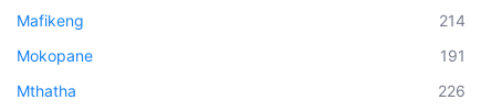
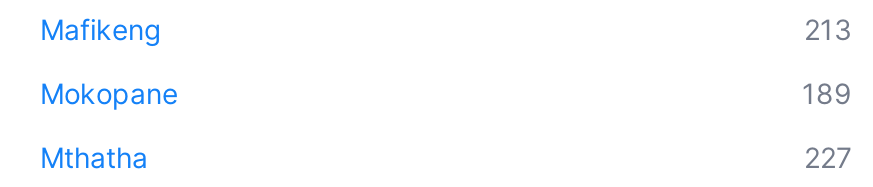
[439,11,466,30] 214 -> [804,12,852,46] 213
[440,46,466,65] 191 -> [802,76,852,110] 189
[438,81,466,100] 226 -> [804,140,852,174] 227

